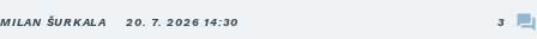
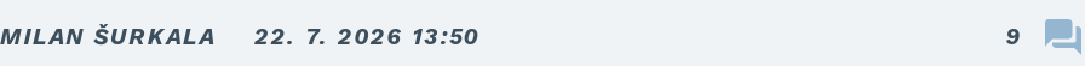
[126,15,506,28] 20. 7. 2026 14:30 | 3 -> [254,23,1022,49] 22. 7. 2026 13:50 | 9

